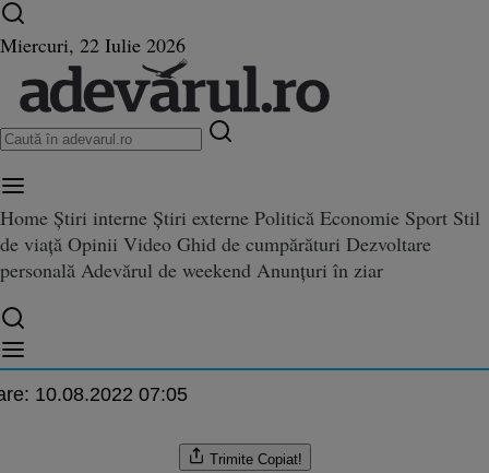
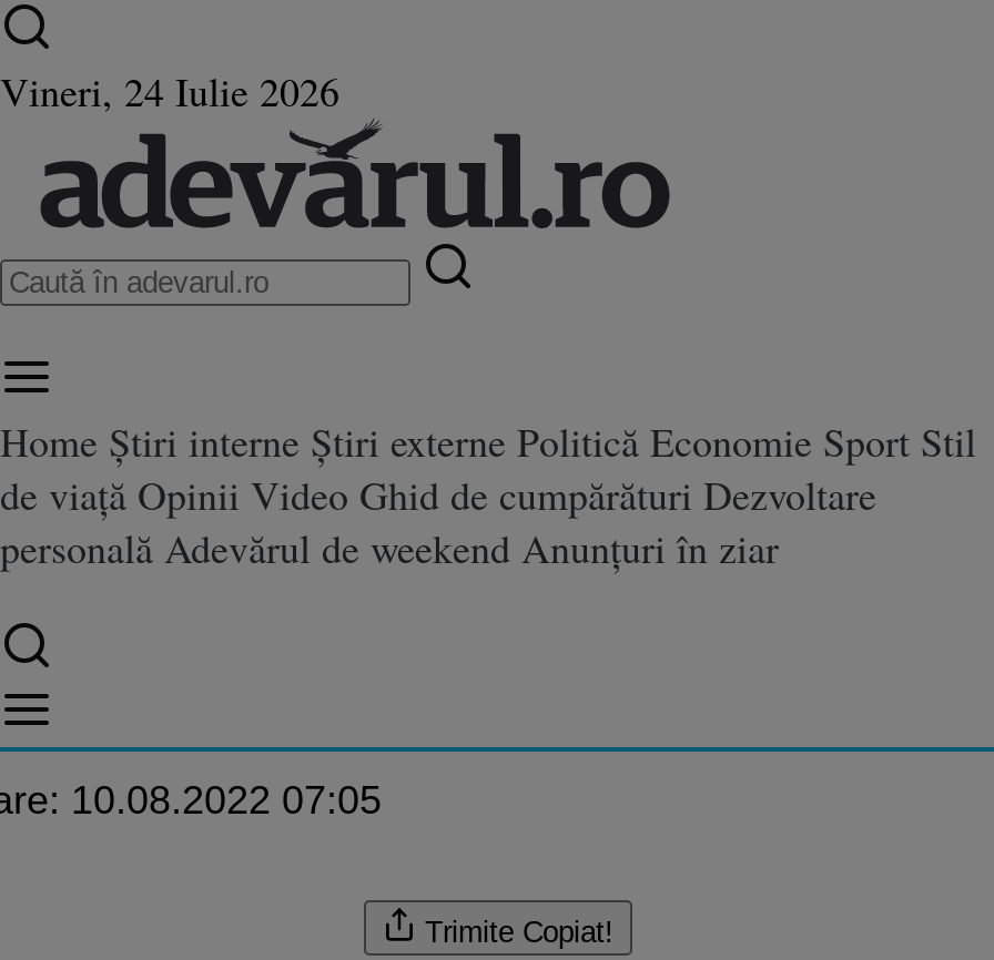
[0,32,186,58] Miercuri, 22 Iulie 2026 -> [0,64,339,118] Vineri, 24 Iulie 2026

